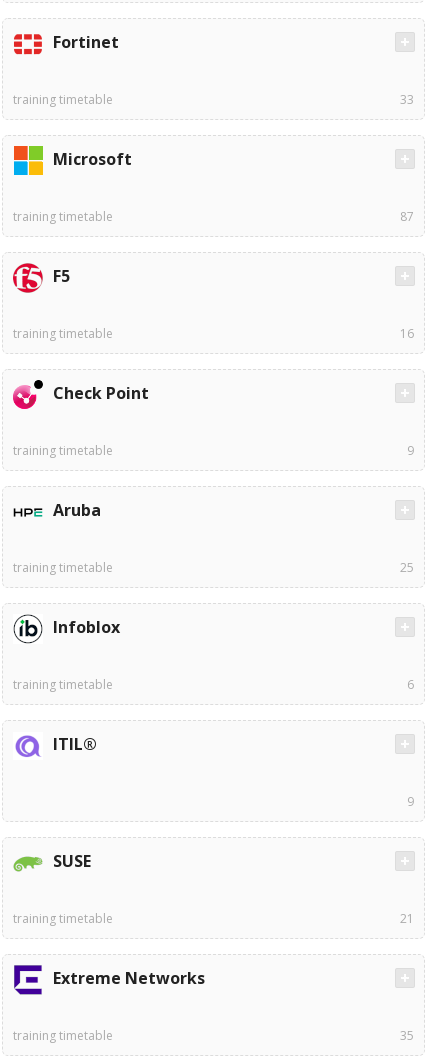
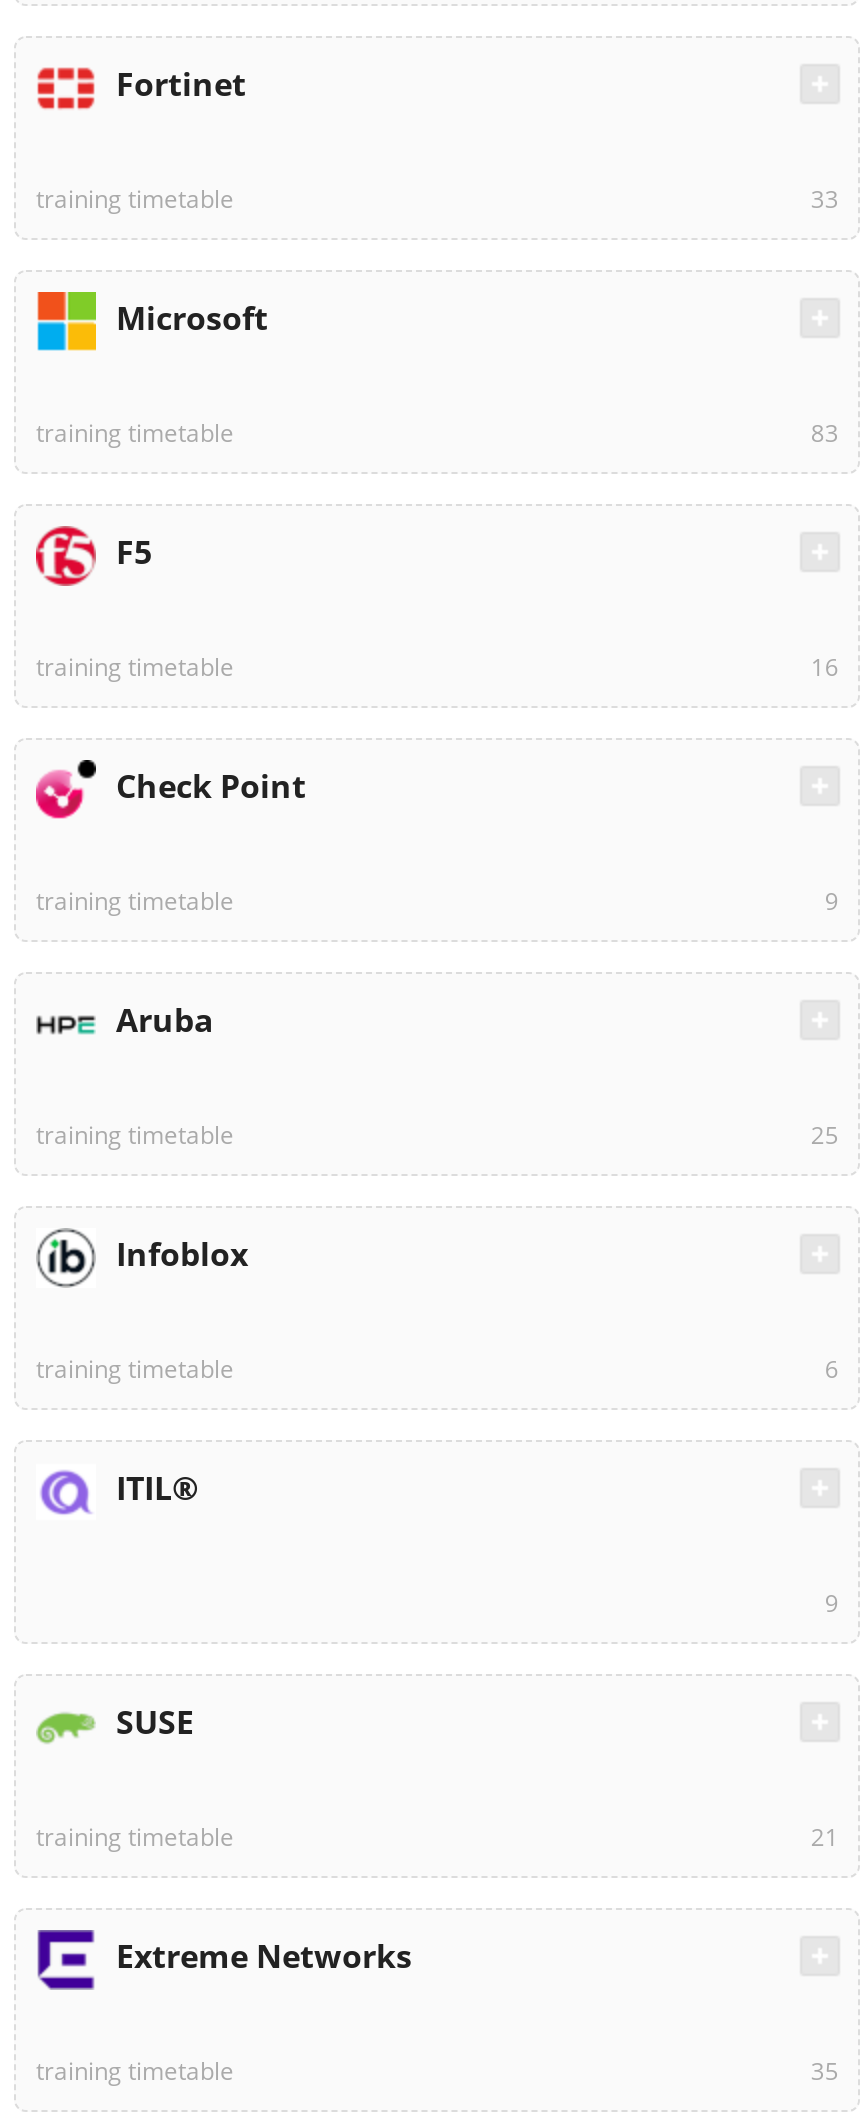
[400,208,414,225] 87 -> [811,416,839,450] 83

